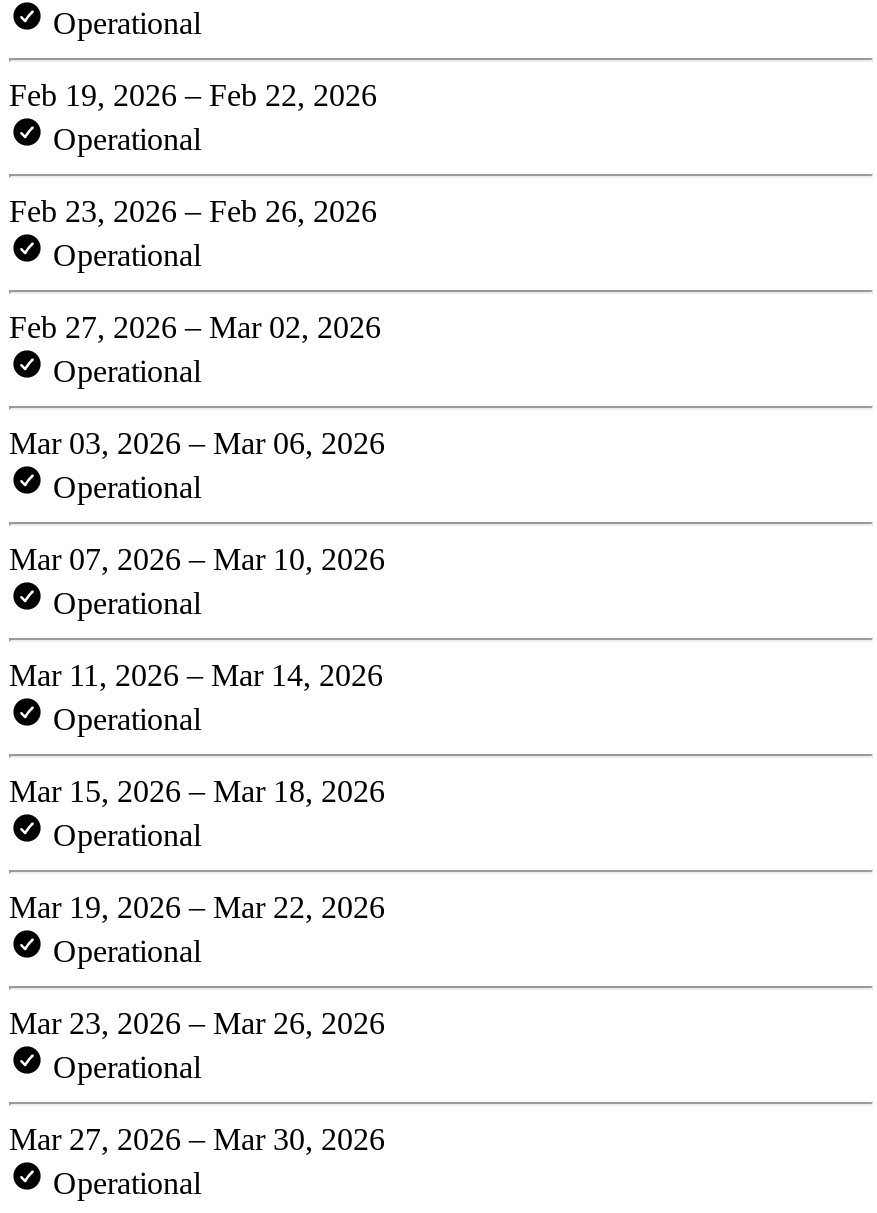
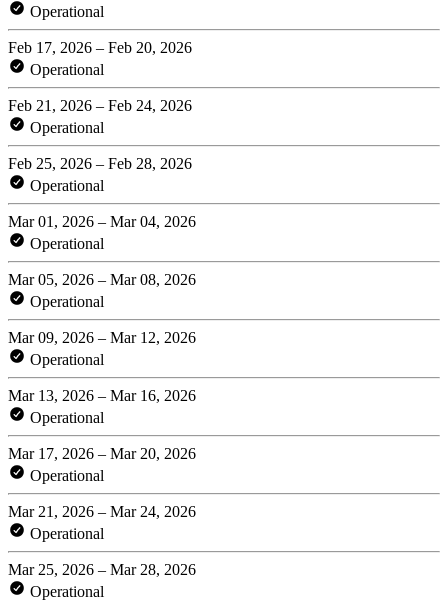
[9,78,377,112] Feb 19, 2026 – Feb 22, 2026 -> [8,39,192,56] Feb 17, 2026 – Feb 20, 2026
[9,194,377,228] Feb 23, 2026 – Feb 26, 2026 -> [8,97,192,114] Feb 21, 2026 – Feb 24, 2026
[9,310,381,344] Feb 27, 2026 – Mar 02, 2026 -> [8,155,192,172] Feb 25, 2026 – Feb 28, 2026
[9,426,385,460] Mar 03, 2026 – Mar 06, 2026 -> [8,213,196,230] Mar 01, 2026 – Mar 04, 2026
[9,542,385,576] Mar 07, 2026 – Mar 10, 2026 -> [8,271,196,288] Mar 05, 2026 – Mar 08, 2026
[9,658,383,692] Mar 11, 2026 – Mar 14, 2026 -> [8,329,196,346] Mar 09, 2026 – Mar 12, 2026
[9,774,385,808] Mar 15, 2026 – Mar 18, 2026 -> [8,387,196,404] Mar 13, 2026 – Mar 16, 2026
[9,890,385,924] Mar 19, 2026 – Mar 22, 2026 -> [8,445,196,462] Mar 17, 2026 – Mar 20, 2026
[9,1006,385,1040] Mar 23, 2026 – Mar 26, 2026 -> [8,503,196,520] Mar 21, 2026 – Mar 24, 2026
[9,1122,385,1156] Mar 27, 2026 – Mar 30, 2026 -> [8,561,196,578] Mar 25, 2026 – Mar 28, 2026

